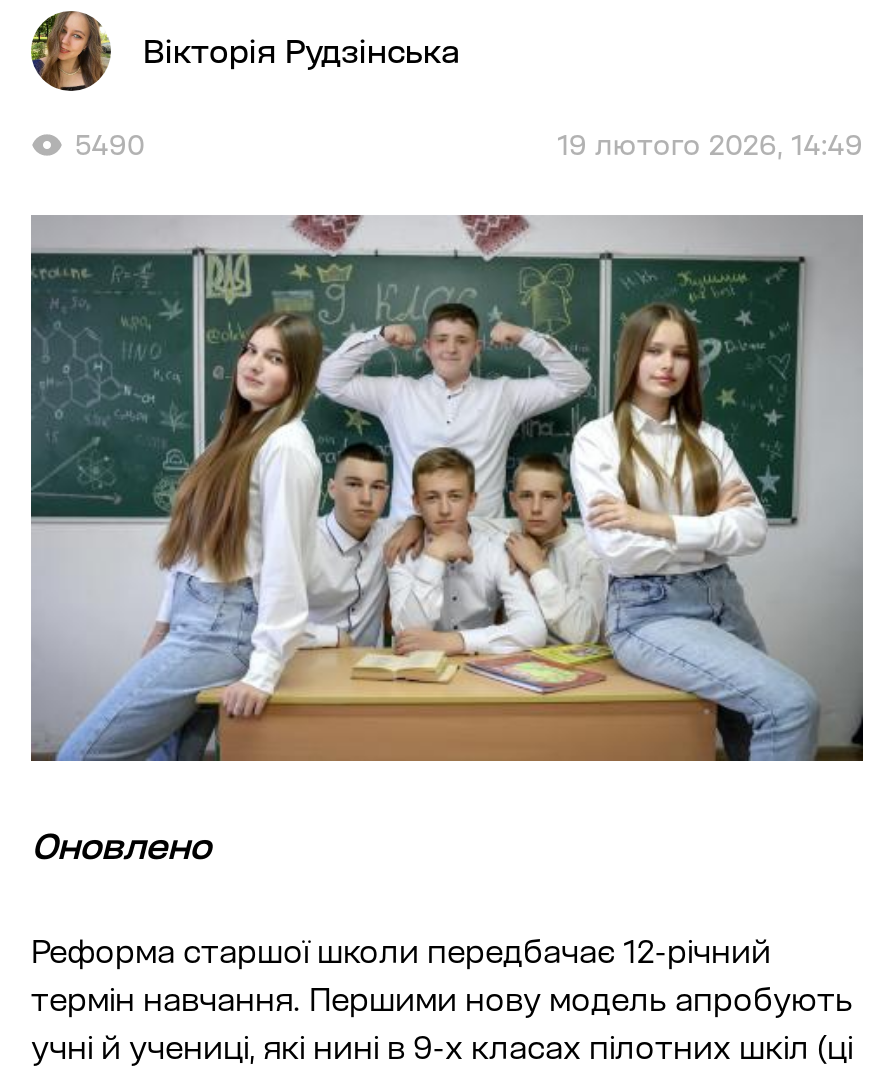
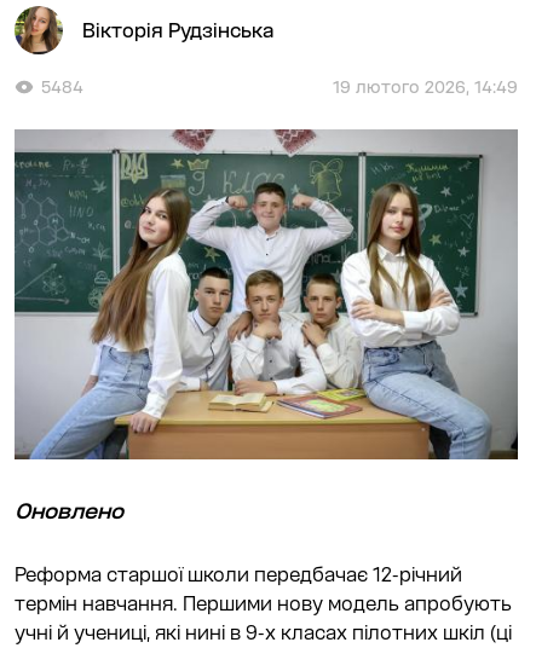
[75,131,145,159] 5490 -> [41,79,83,96] 5484

